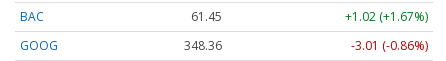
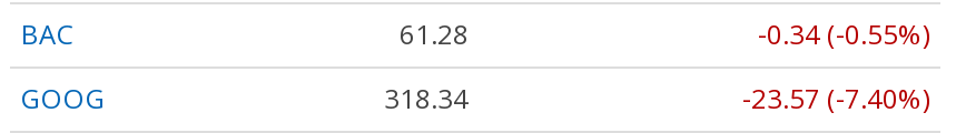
[191,7,222,24] 61.45 -> [400,14,469,52] 61.28
[345,7,428,24] +1.02 (+1.67%) -> [758,14,929,52] -0.34 (-0.55%)
[184,36,222,53] 348.36 -> [384,79,469,116] 318.34
[351,36,428,53] -3.01 (-0.86%) -> [742,79,929,116] -23.57 (-7.40%)

